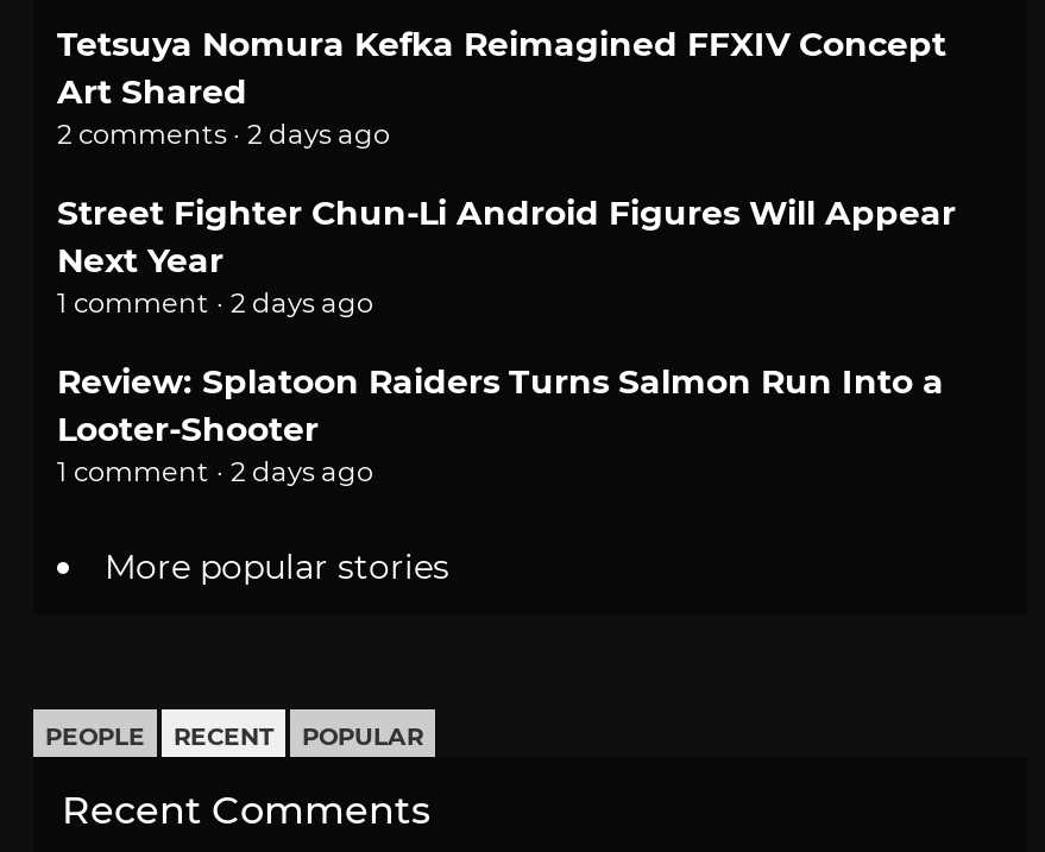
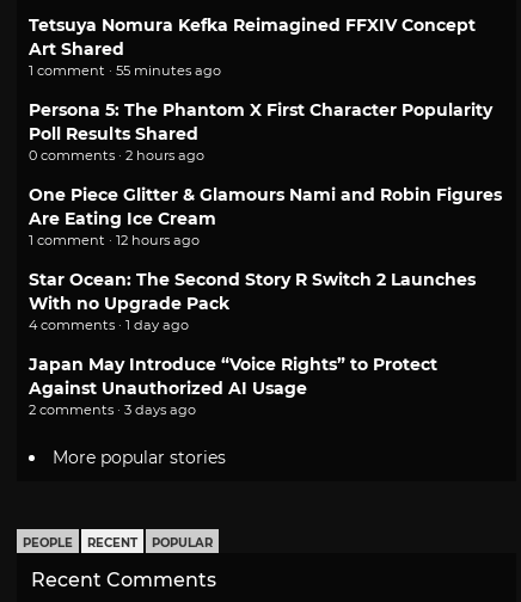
[57,118,956,489] 2 comments · 2 days ago | Street Fighter Chun-Li Android Figures Will Appear | Next Year | 1 comment · 2 days ago | Review: Splatoon Raiders Turns Salmon Run Into a | Looter-Shooter | 1 comment · 2 days ago -> [29,62,502,418] 1 comment · 55 minutes ago | Persona 5: The Phantom X First Character Popularity | Poll Results Shared | 0 comments · 2 hours ago | One Piece Glitter & Glamours Nami and Robin Figures | Are Eating Ice Cream | 1 comment · 12 hours ago | Star Ocean: The Second Story R Switch 2 Launches | With no Upgrade Pack | 4 comments · 1 day ago | Japan May Introduce “Voice Rights” to Protect | Against Unauthorized AI Usage | 2 comments · 3 days ago

